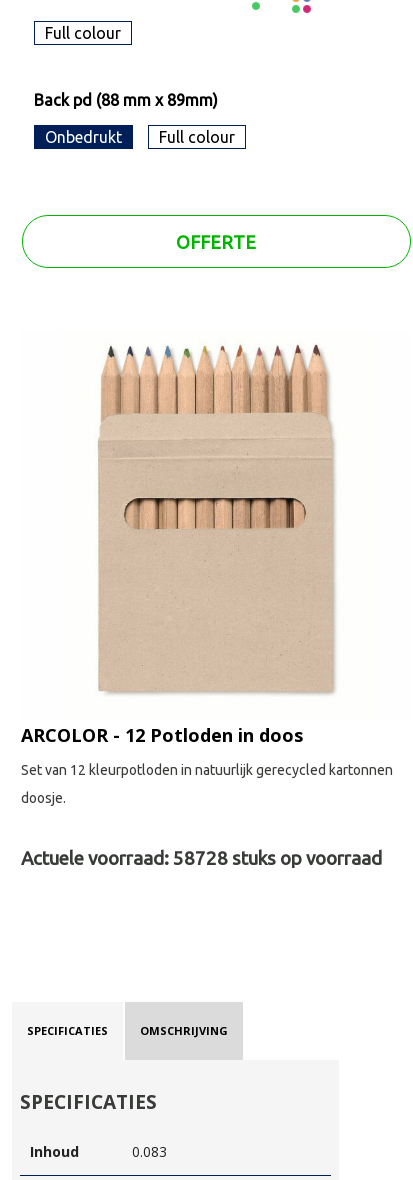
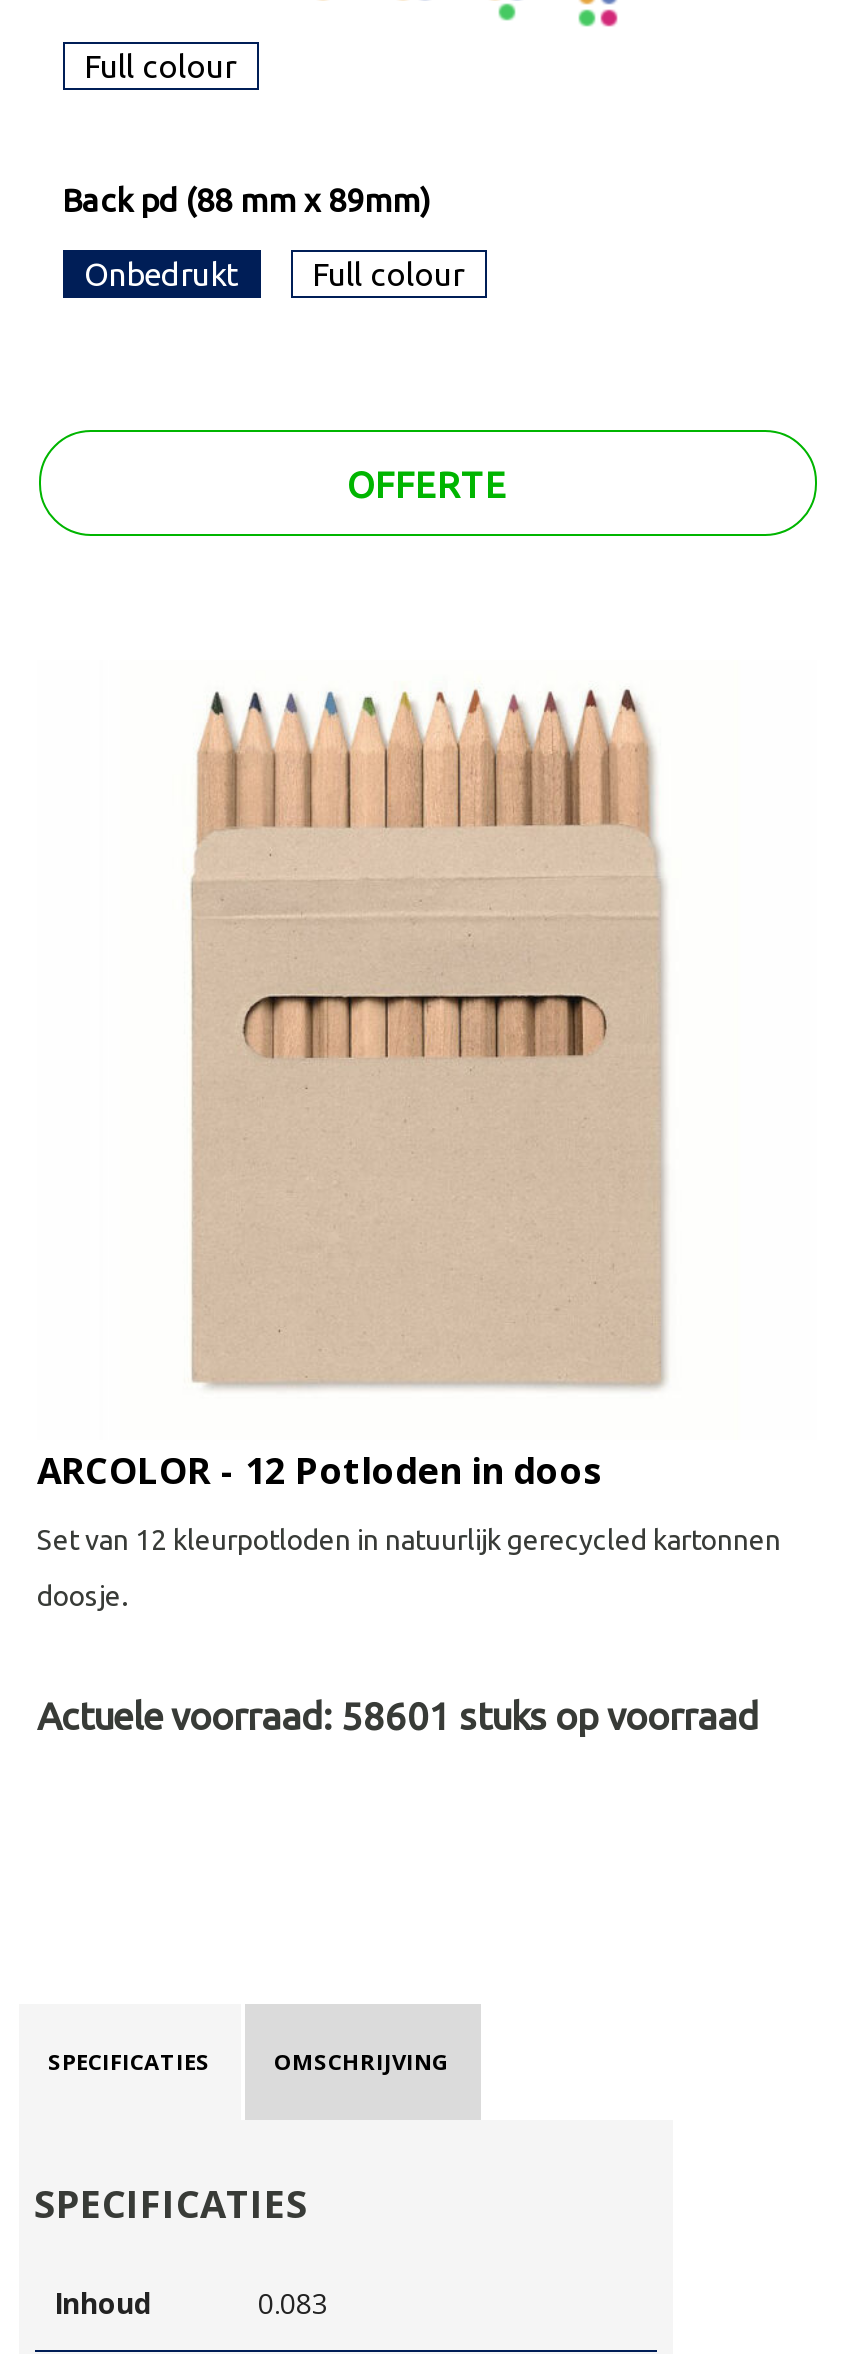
[21,847,382,869] Actuele voorraad: 58728 stuks op voorraad -> [37,1694,759,1738] Actuele voorraad: 58601 stuks op voorraad

